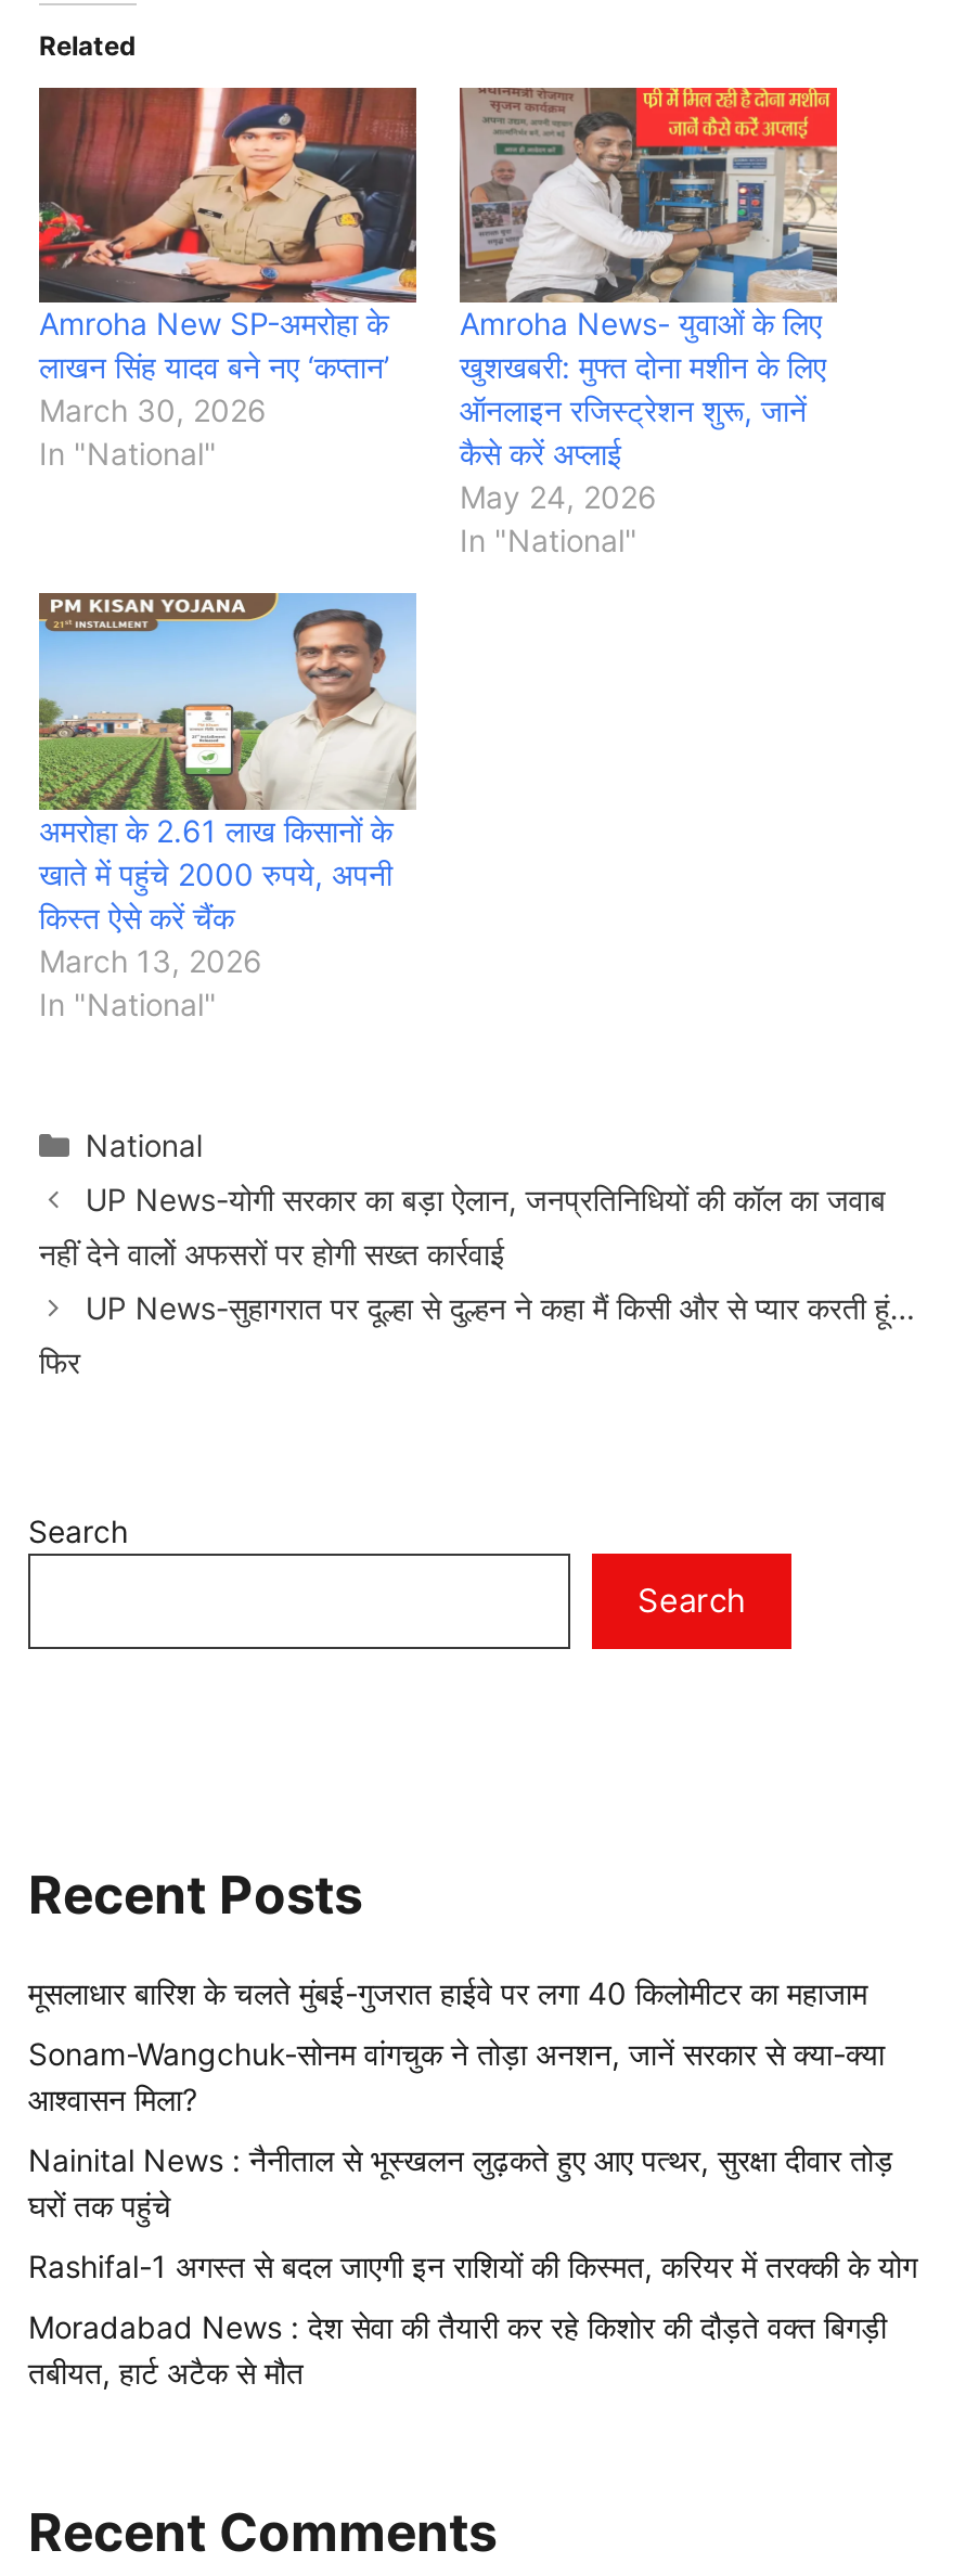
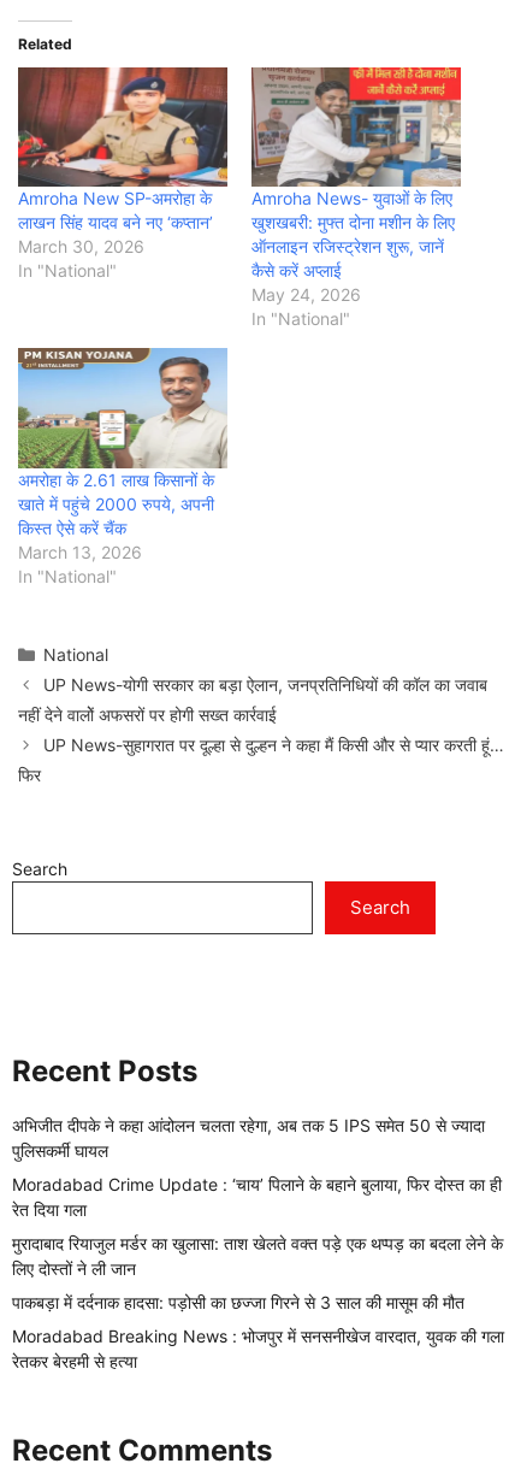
[28,1974,867,2011] मूसलाधार बारिश के चलते मुंबई-गुजरात हाईवे पर लगा 40 किलोमीटर का महाजाम -> [12,1115,485,1160] अभिजीत दीपके ने कहा आंदोलन चलता रहेगा, अब तक 5 IPS समेत 50 से ज्यादा | पुलिसकर्मी घायल
[28,2035,885,2117] Sonam-Wangchuk-सोनम वांगचुक ने तोड़ा अनशन, जानें सरकार से क्या-क्या | आश्वासन मिला? -> [12,1174,502,1219] Moradabad Crime Update : ‘चाय’ पिलाने के बहाने बुलाया, फिर दोस्त का ही | रेत दिया गला
[28,2141,893,2223] Nainital News : नैनीताल से भूस्खलन लुढ़कते हुए आए पत्थर, सुरक्षा दीवार तोड़ | घरों तक पहुंचे -> [12,1233,503,1278] मुरादाबाद रियाजुल मर्डर का खुलासा: ताश खेलते वक्त पड़े एक थप्पड़ का बदला लेने के | लिए दोस्तों ने ली जान
[28,2247,917,2284] Rashifal-1 अगस्त से बदल जाएगी इन राशियों की किस्मत, करियर में तरक्की के योग -> [12,1292,464,1312] पाकबड़ा में दर्दनाक हादसा: पड़ोसी का छज्जा गिरने से 3 साल की मासूम की मौत
[28,2308,887,2390] Moradabad News : देश सेवा की तैयारी कर रहे किशोर की दौड़ते वक्त बिगड़ी | तबीयत, हार्ट अटैक से मौत -> [12,1325,504,1371] Moradabad Breaking News : भोजपुर में सनसनीखेज वारदात, युवक की गला | रेतकर बेरहमी से हत्या

